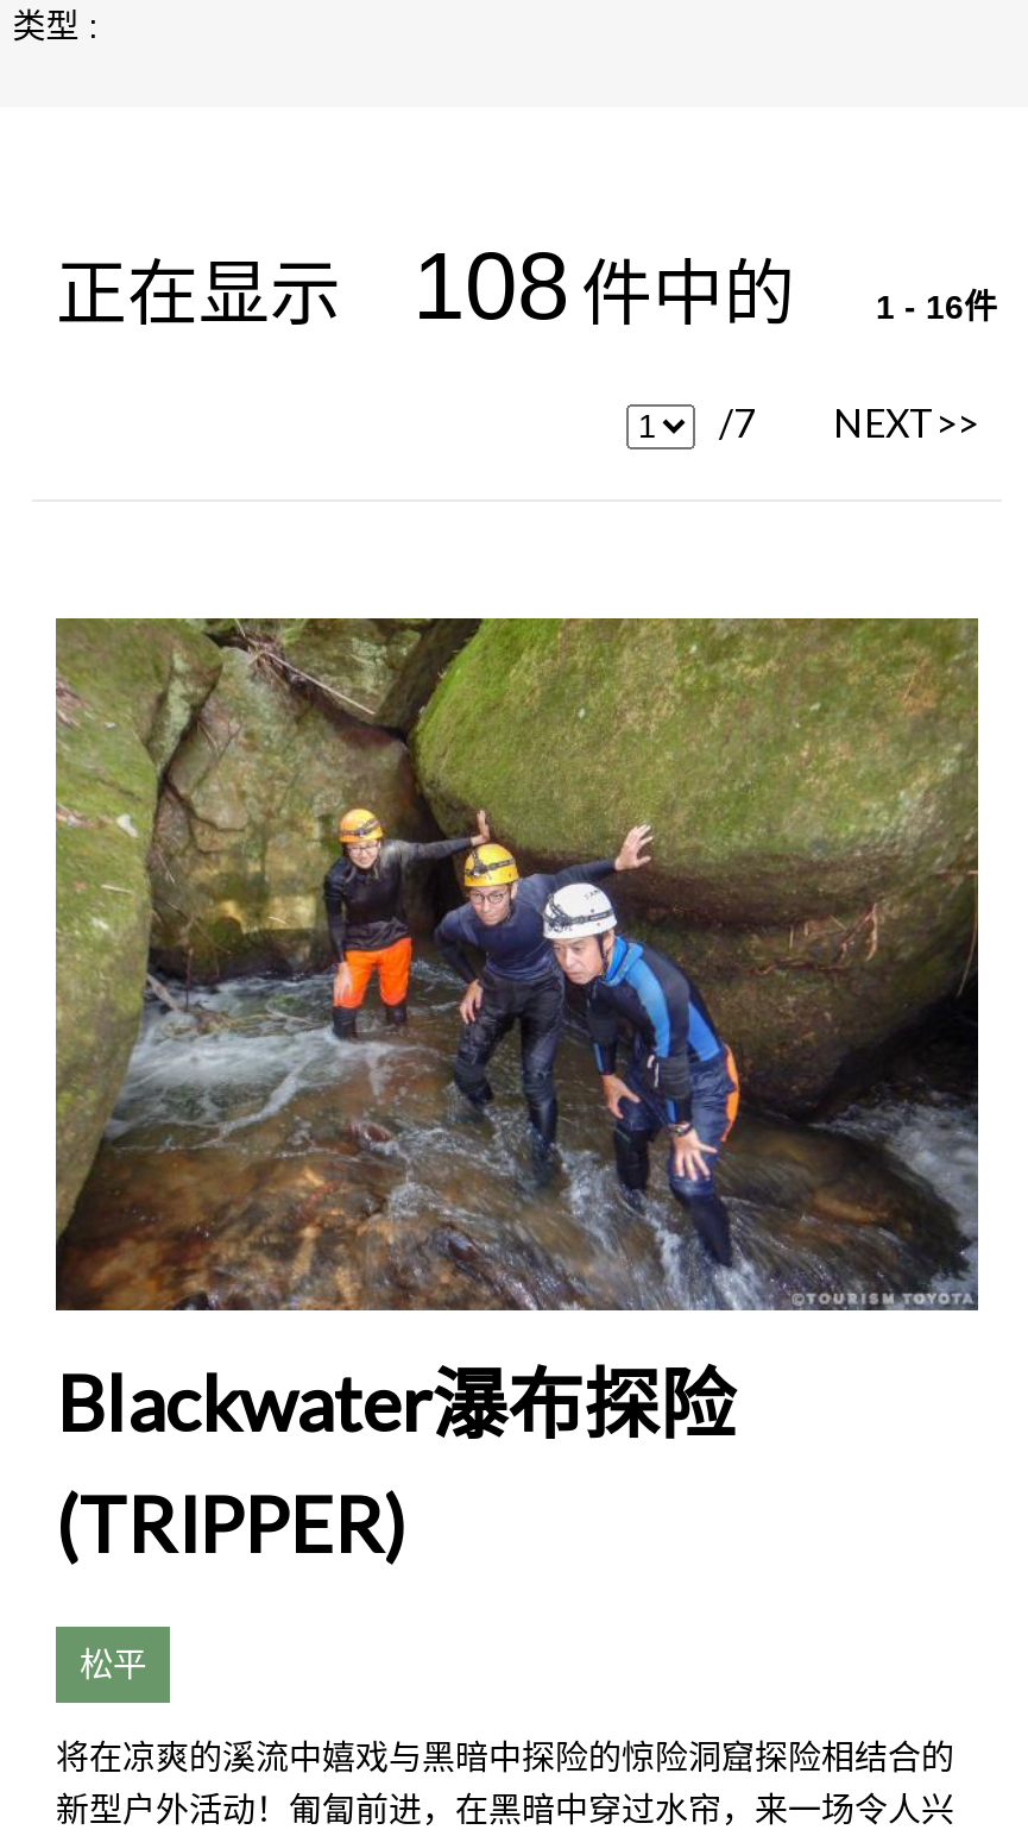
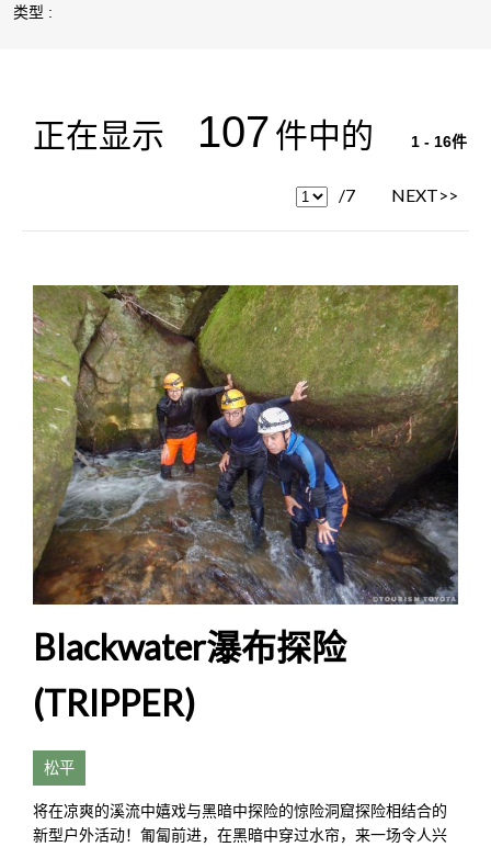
[56,234,997,338] 正在显示 108 件中的 1 - 16件 -> [33,108,467,156] 正在显示 107 件中的 1 - 16件

